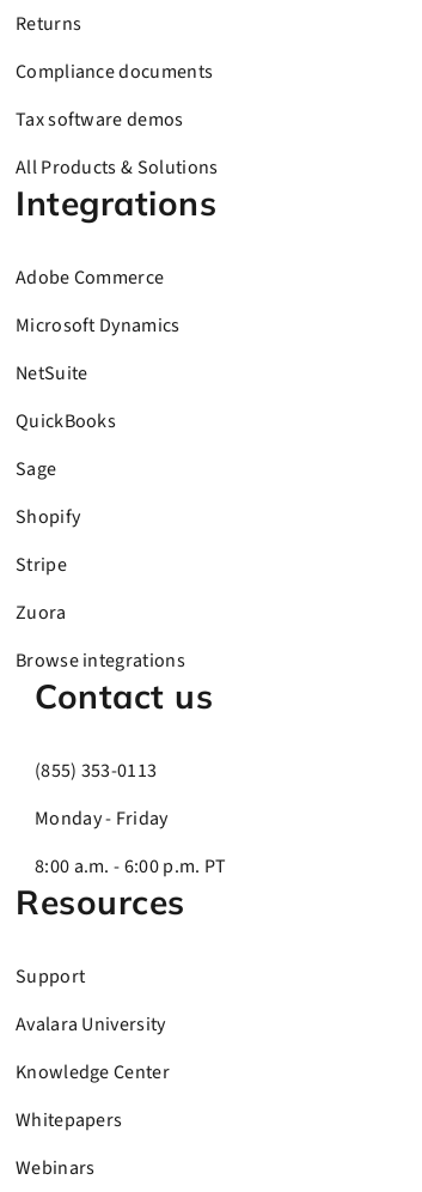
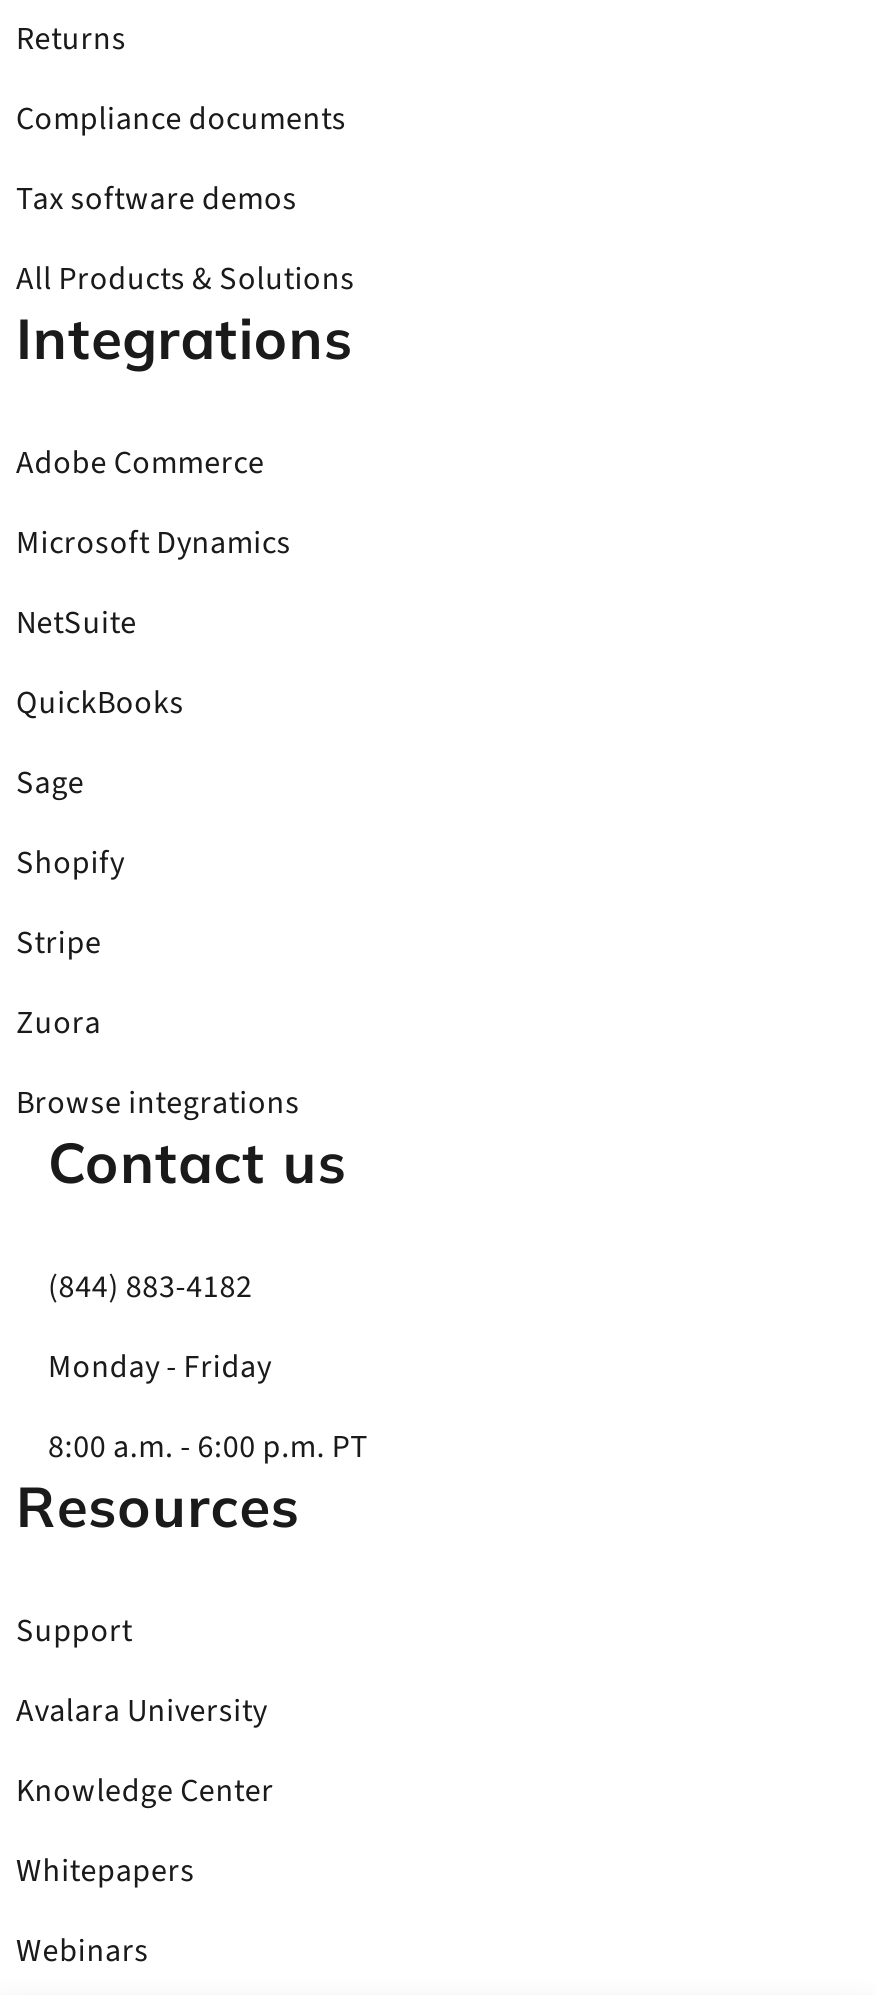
[35,758,157,784] (855) 353-0113 -> [48,1265,253,1309] (844) 883-4182

